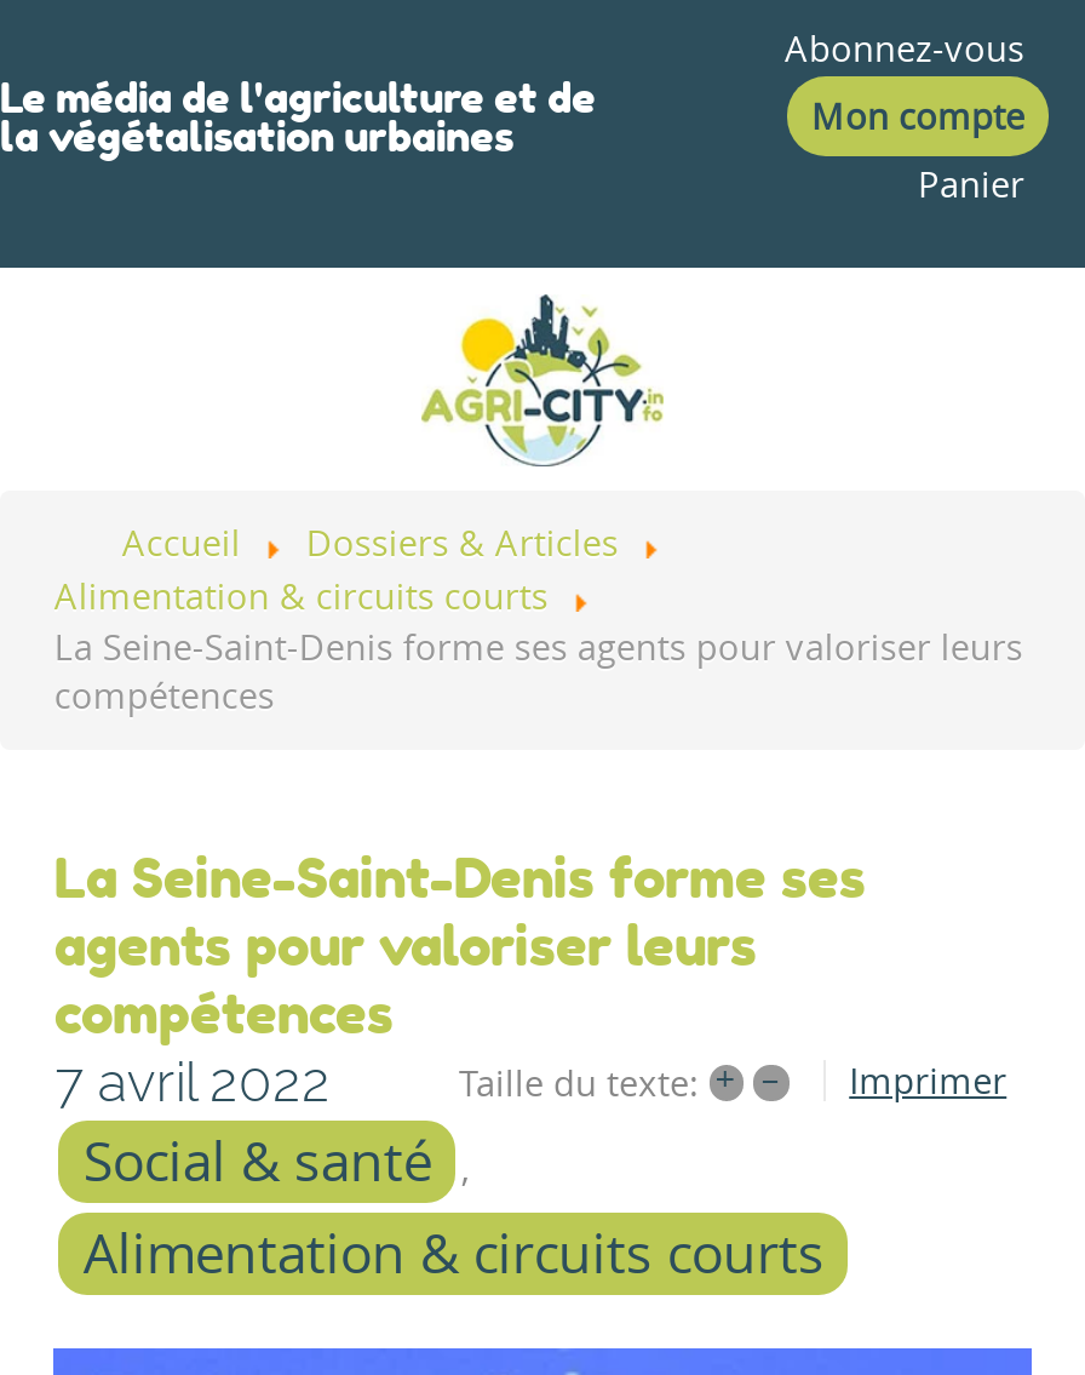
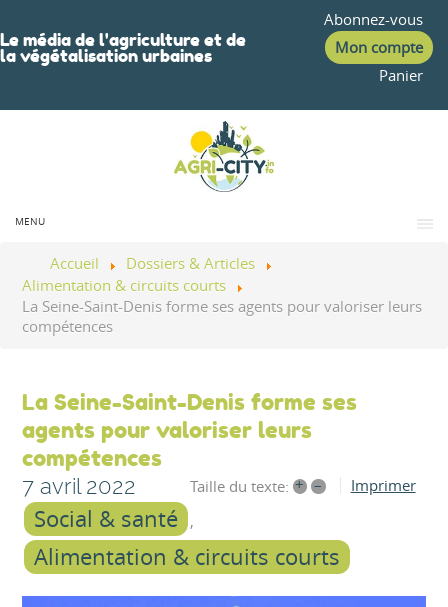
none -> [15,215,45,228] MENU

